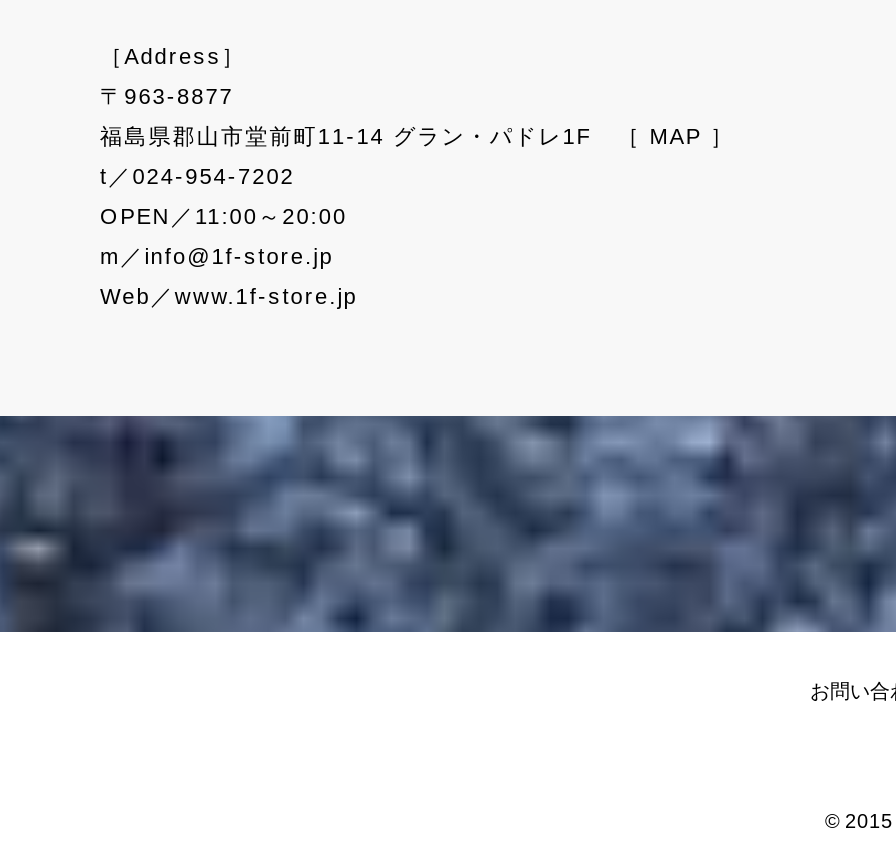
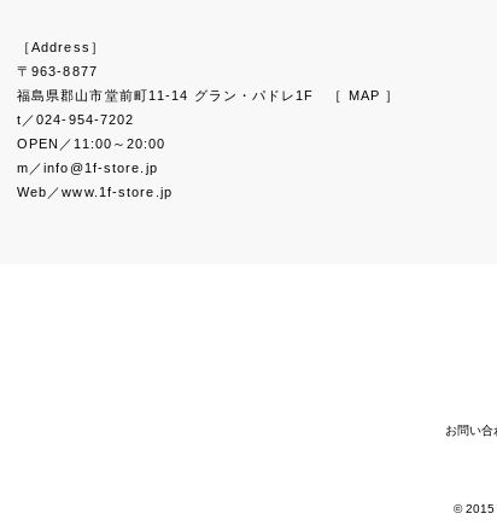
[6,414,890,634] [image] -> none

